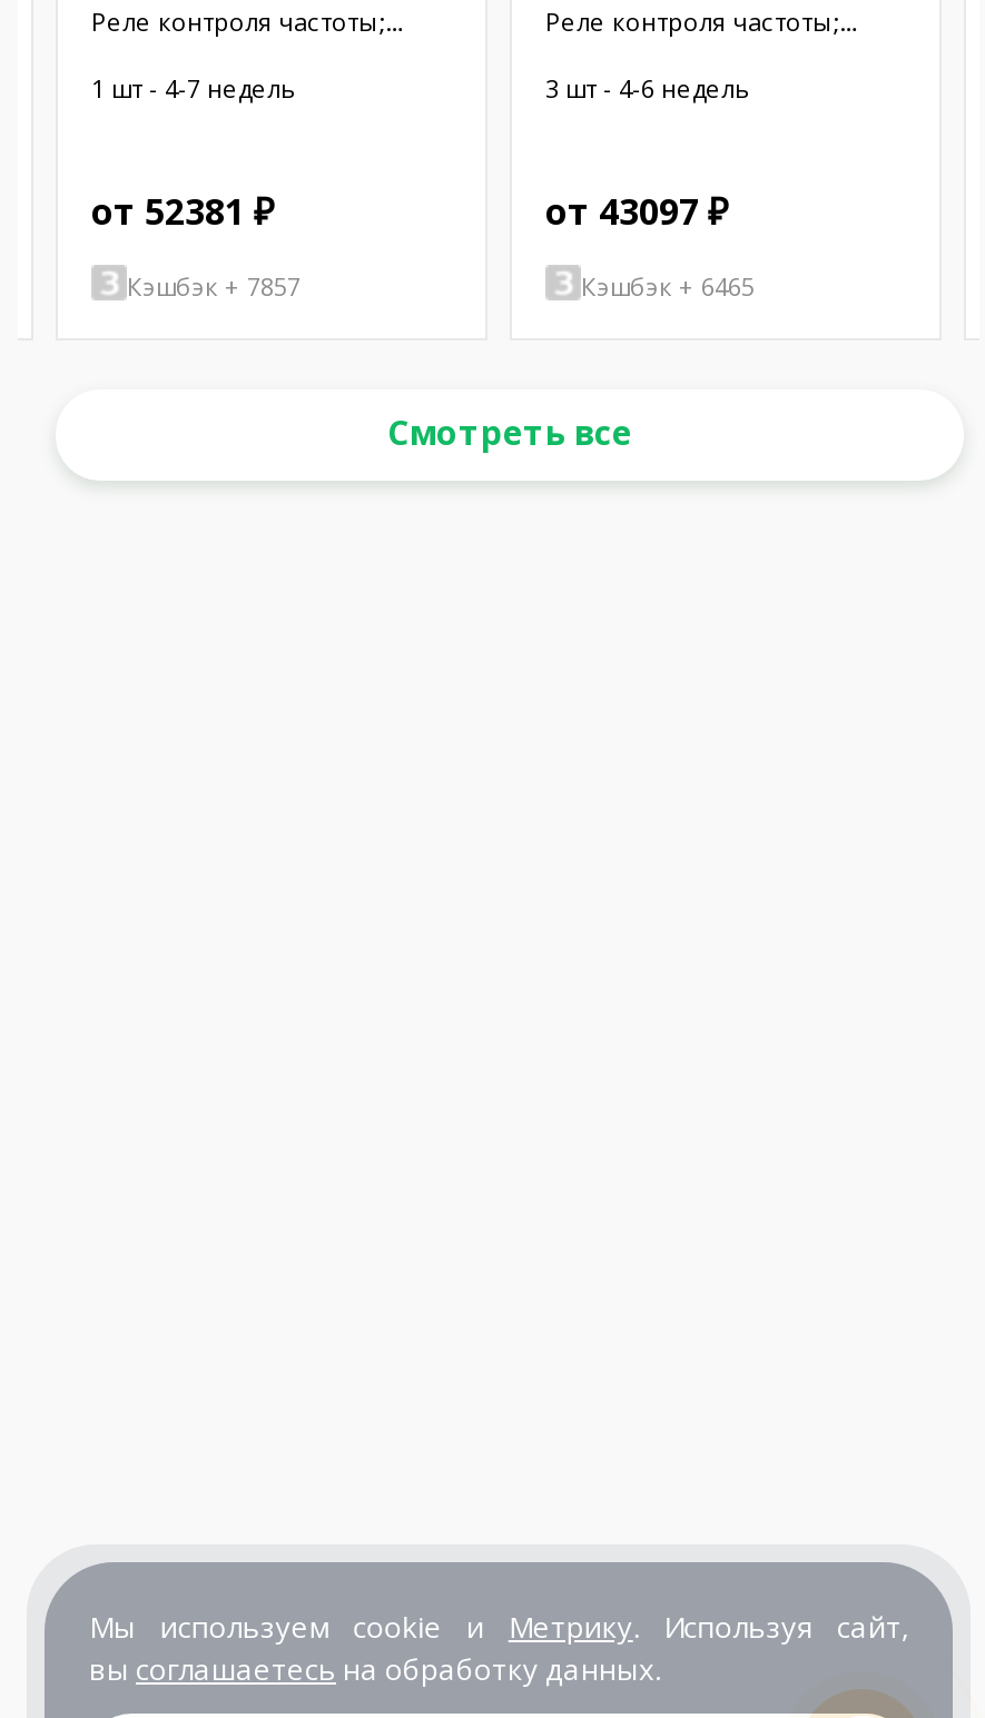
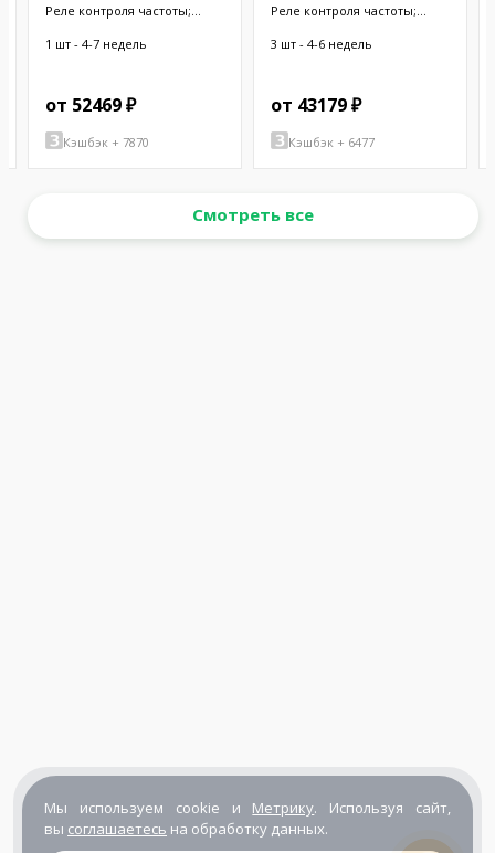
[91,187,274,236] от 52381 ₽ -> [45,93,136,117] от 52469 ₽
[545,187,728,236] от 43097 ₽ -> [271,93,361,117] от 43179 ₽
[127,268,301,302] Кэшбэк + 7857 -> [63,133,149,150] Кэшбэк + 7870
[581,268,755,302] Кэшбэк + 6465 -> [288,133,375,150] Кэшбэк + 6477

